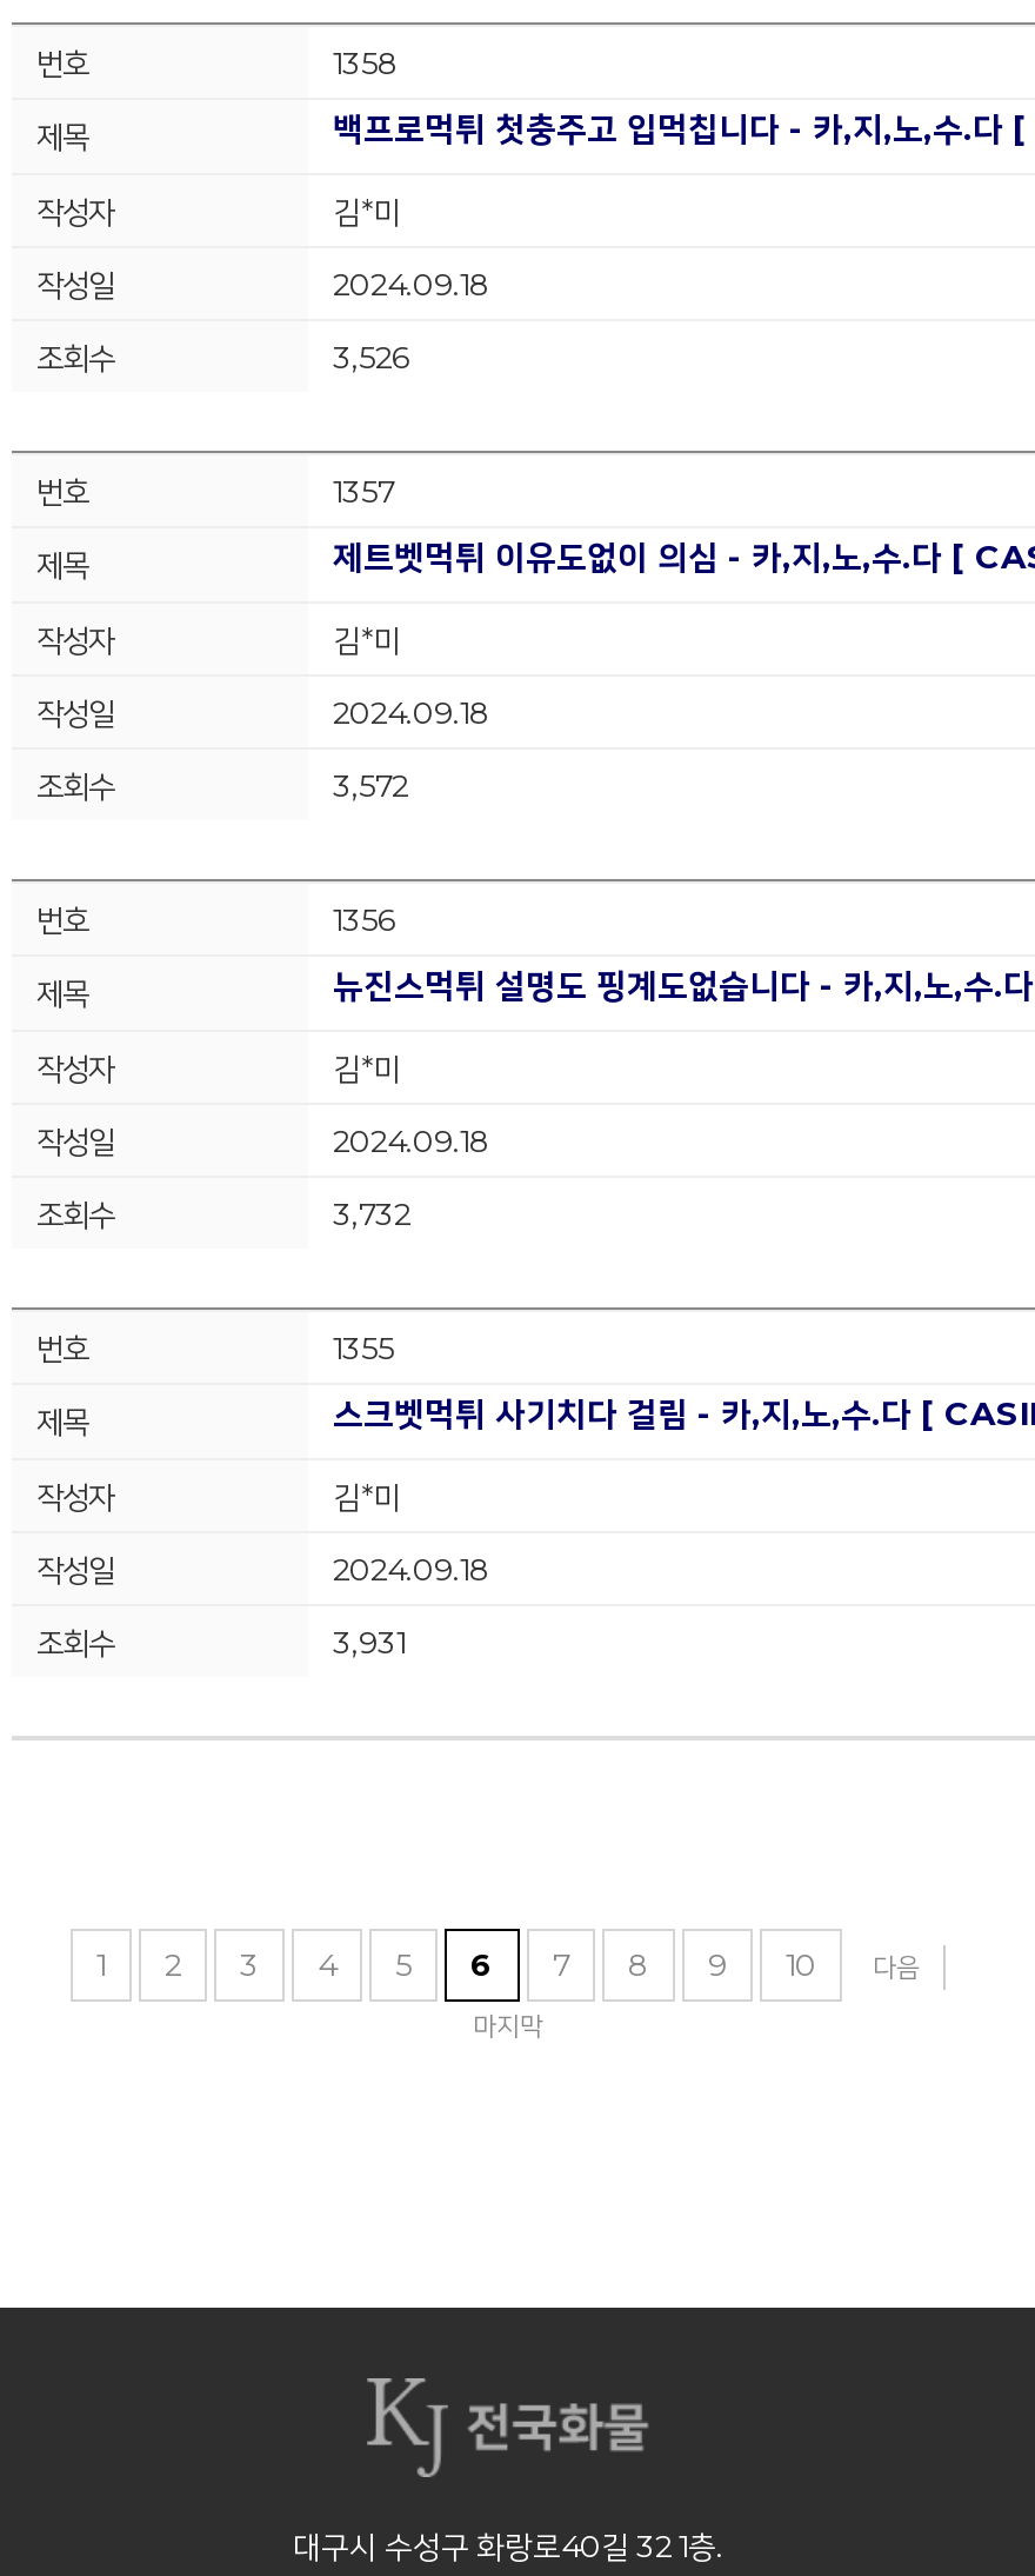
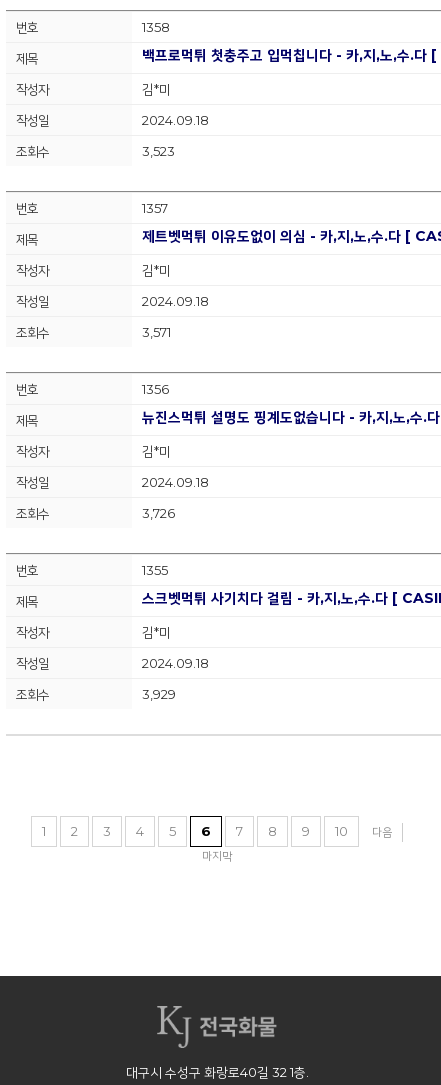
[333,338,410,376] 3,526 -> [142,143,175,159] 3,523
[333,767,408,804] 3,572 -> [142,324,171,340] 3,571
[333,1195,410,1233] 3,732 -> [142,505,175,521] 3,726
[333,1624,406,1661] 3,931 -> [142,686,176,702] 3,929

